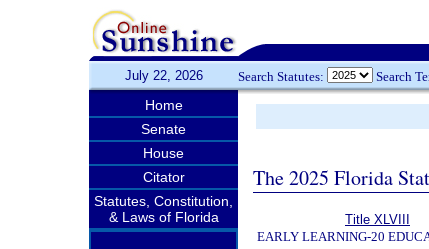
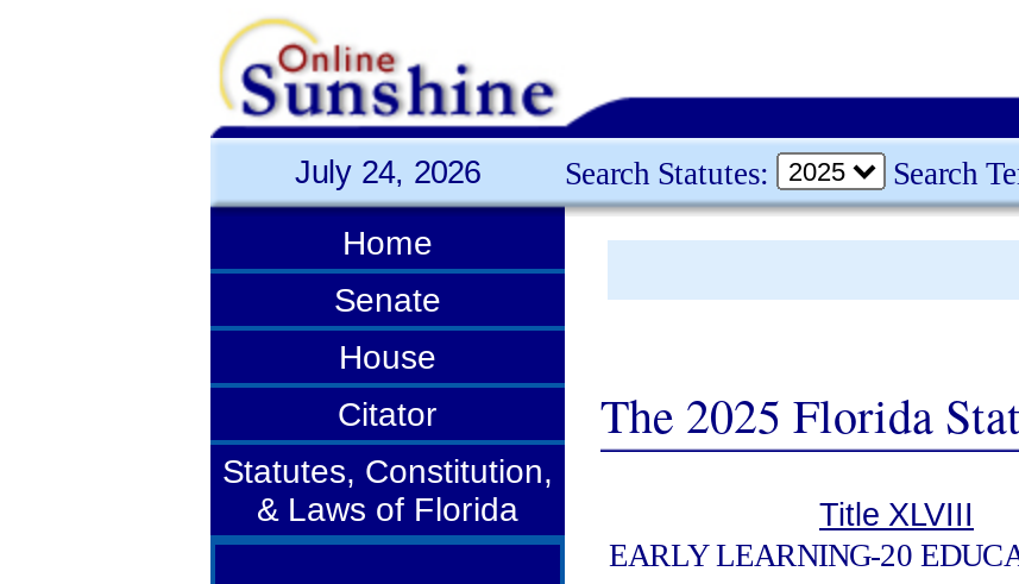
[124,68,202,83] July 22, 2026 -> [295,155,480,190] July 24, 2026

